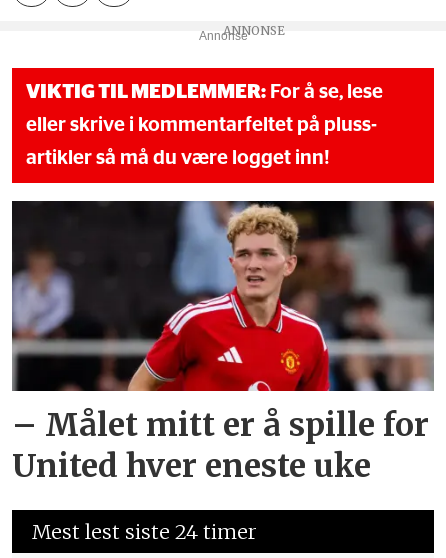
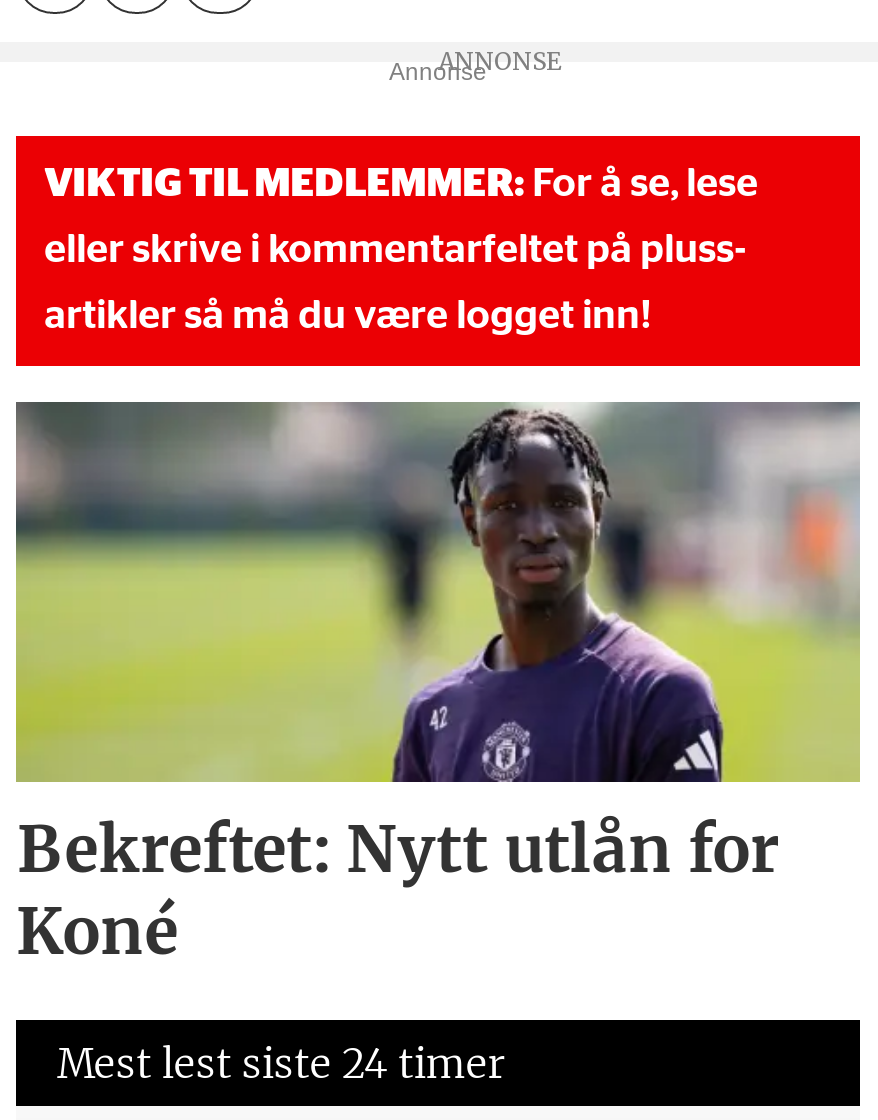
[11,200,435,486] [image] | – Målet mitt er å spille for | United hver eneste uke -> [14,400,862,973] [image] | Bekreftet: Nytt utlån for | Koné

